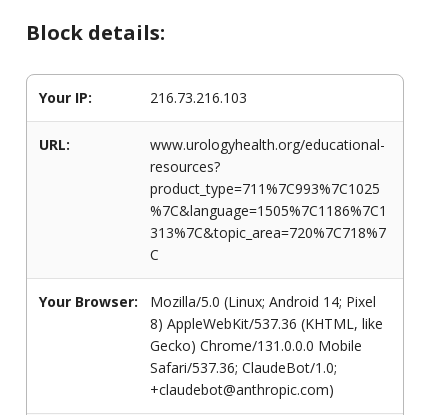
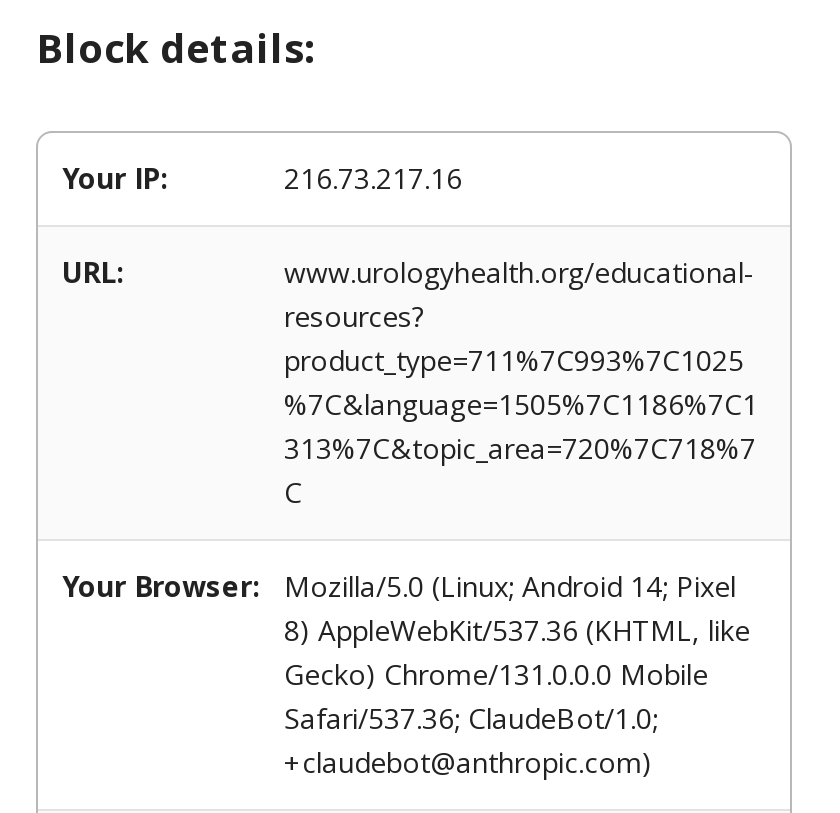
[150,88,247,107] 216.73.216.103 -> [284,159,462,197] 216.73.217.16

